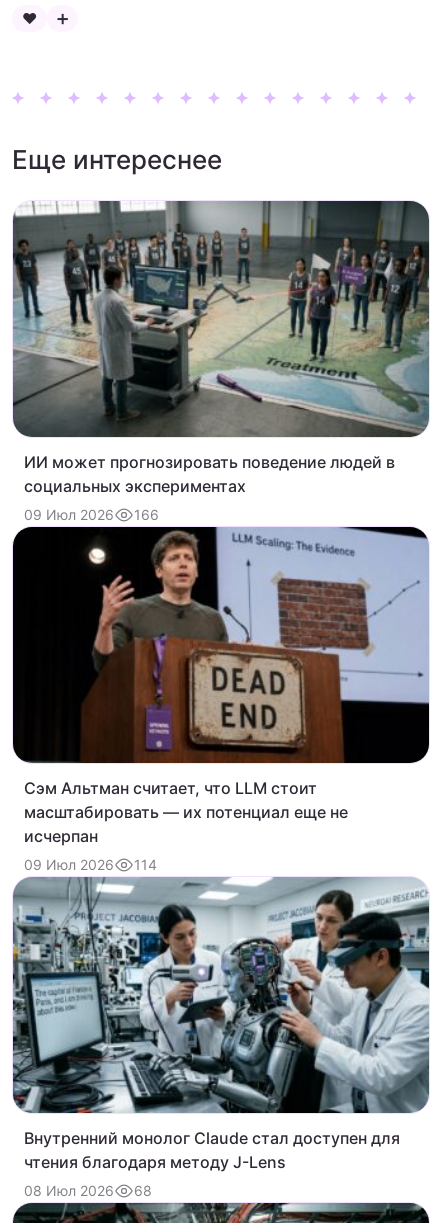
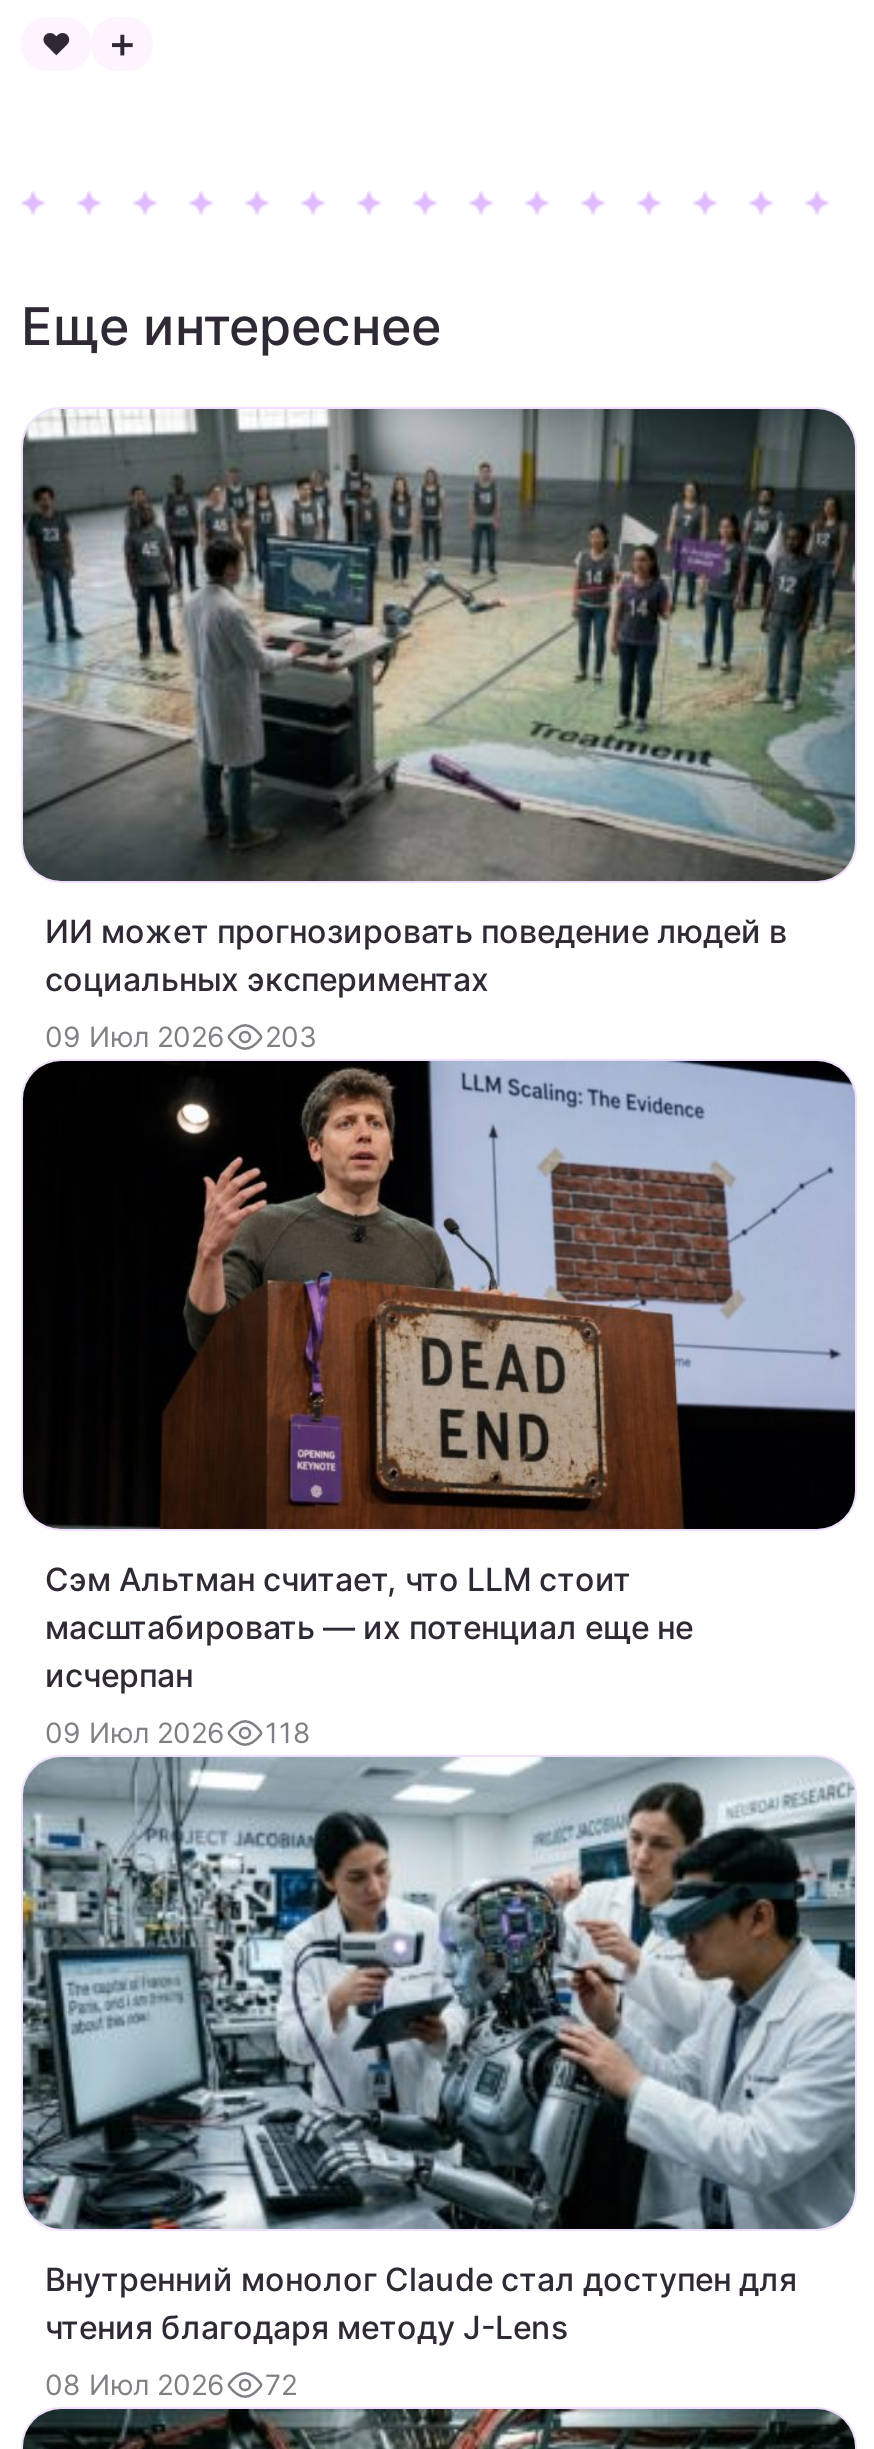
[24,506,159,523] 09 Июл 2026 166 -> [45,1019,317,1054] 09 Июл 2026 203
[24,856,157,873] 09 Июл 2026 114 -> [45,1715,311,1750] 09 Июл 2026 118
[24,1182,152,1199] 08 Июл 2026 68 -> [45,2367,297,2402] 08 Июл 2026 72

